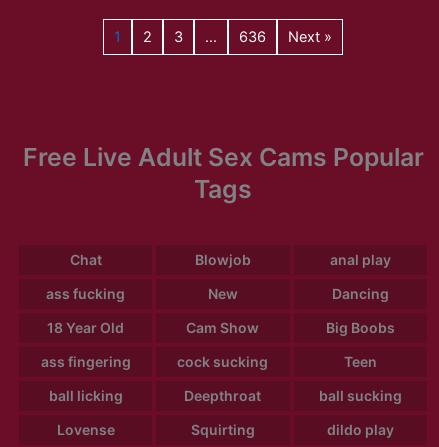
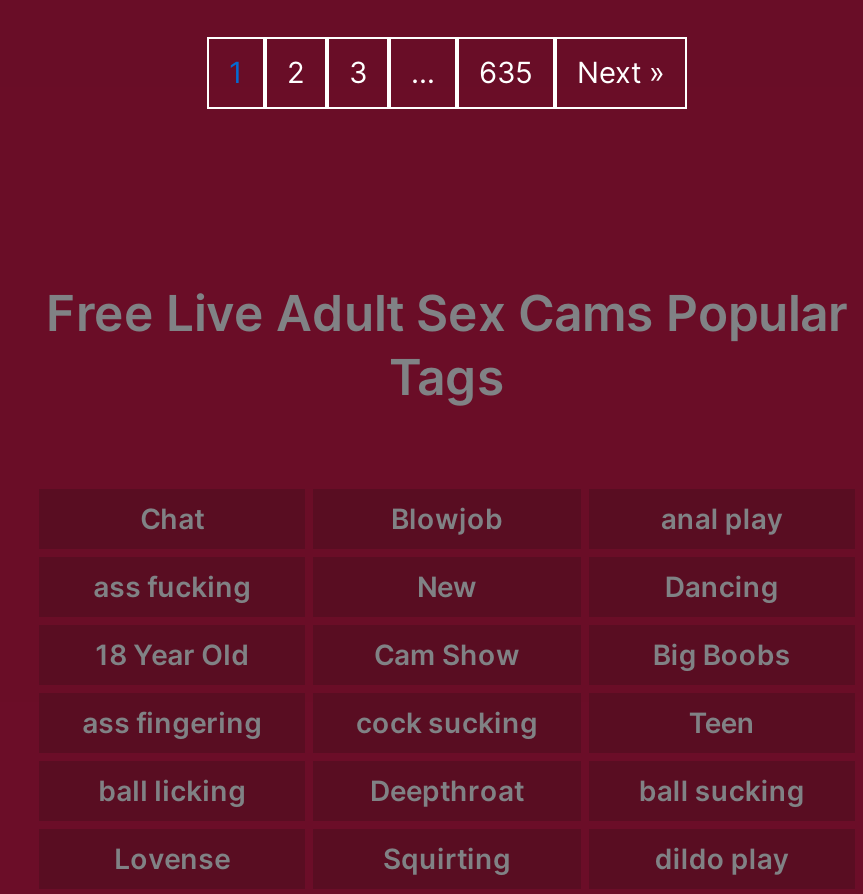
[239,28,266,46] 636 -> [479,55,533,91] 635

